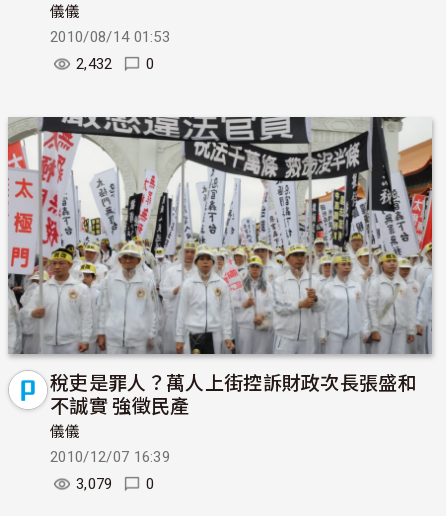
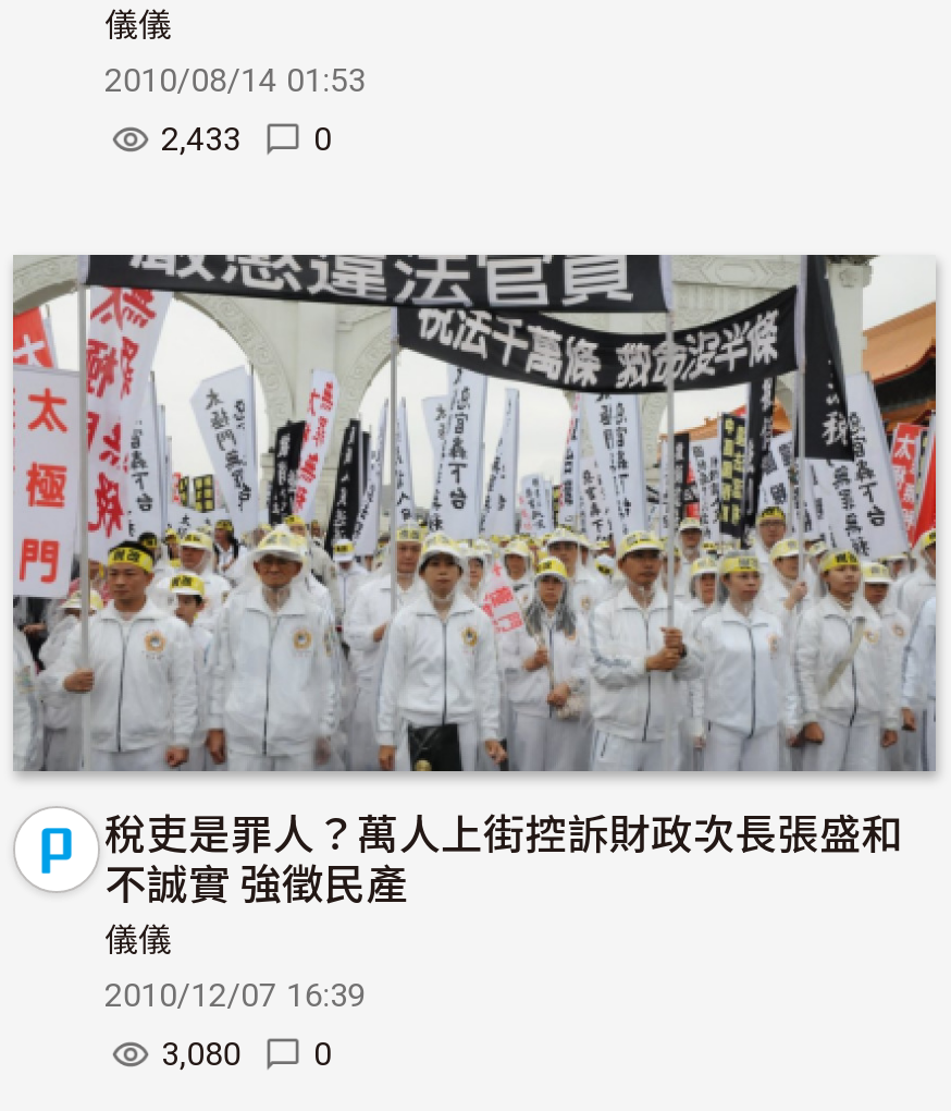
[76,55,154,73] 2,432 0 -> [161,121,331,160] 2,433 0
[76,475,154,493] 3,079 0 -> [161,1035,331,1074] 3,080 0

